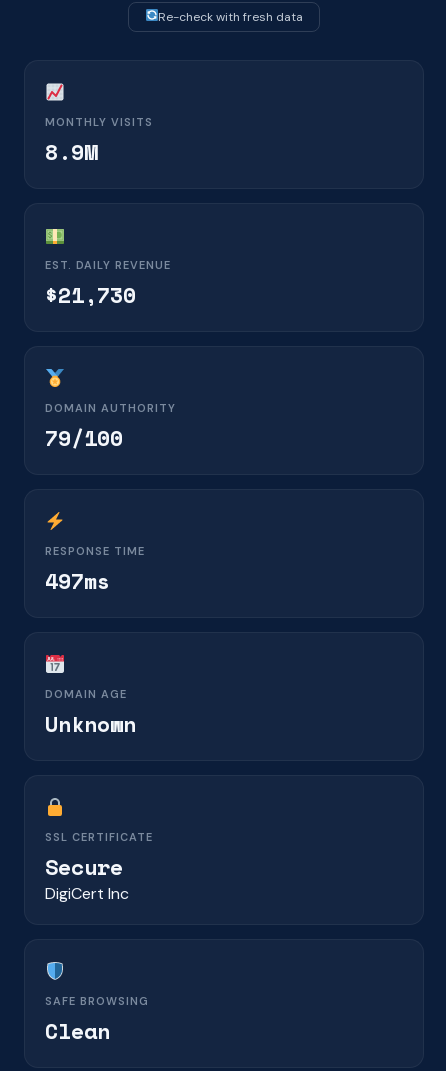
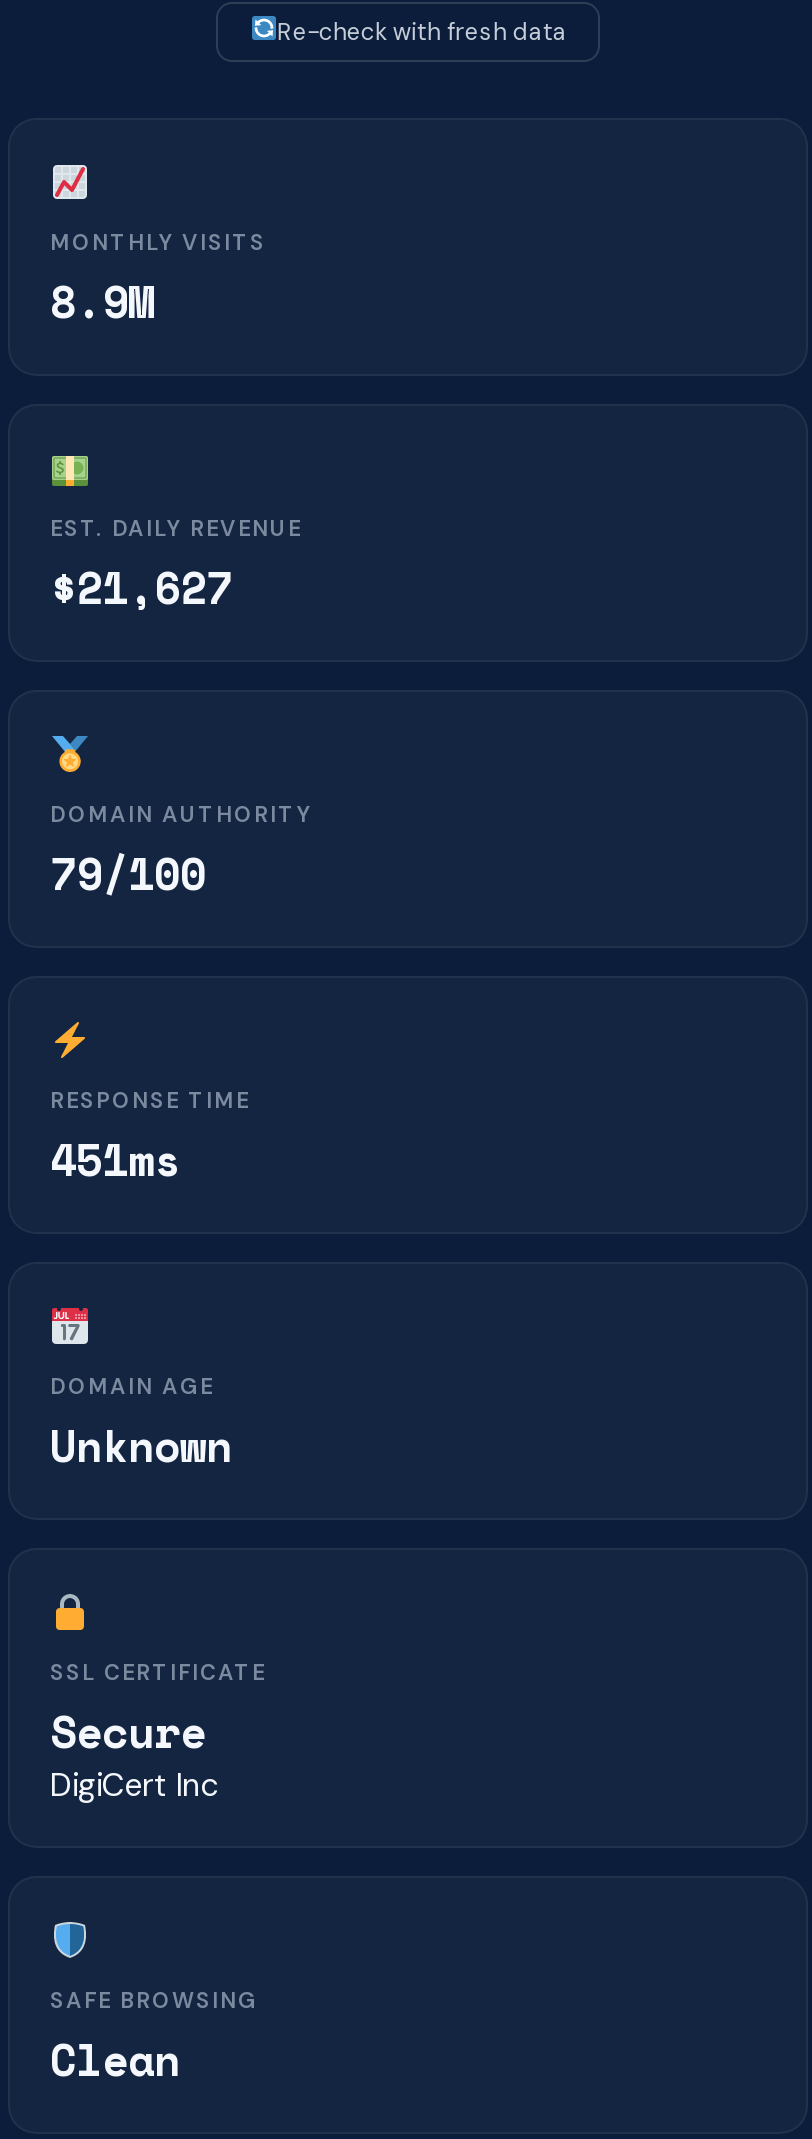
[45,278,136,311] $21,730 -> [50,554,232,620] $21,627
[45,564,110,597] 497ms -> [50,1126,180,1192] 451ms

